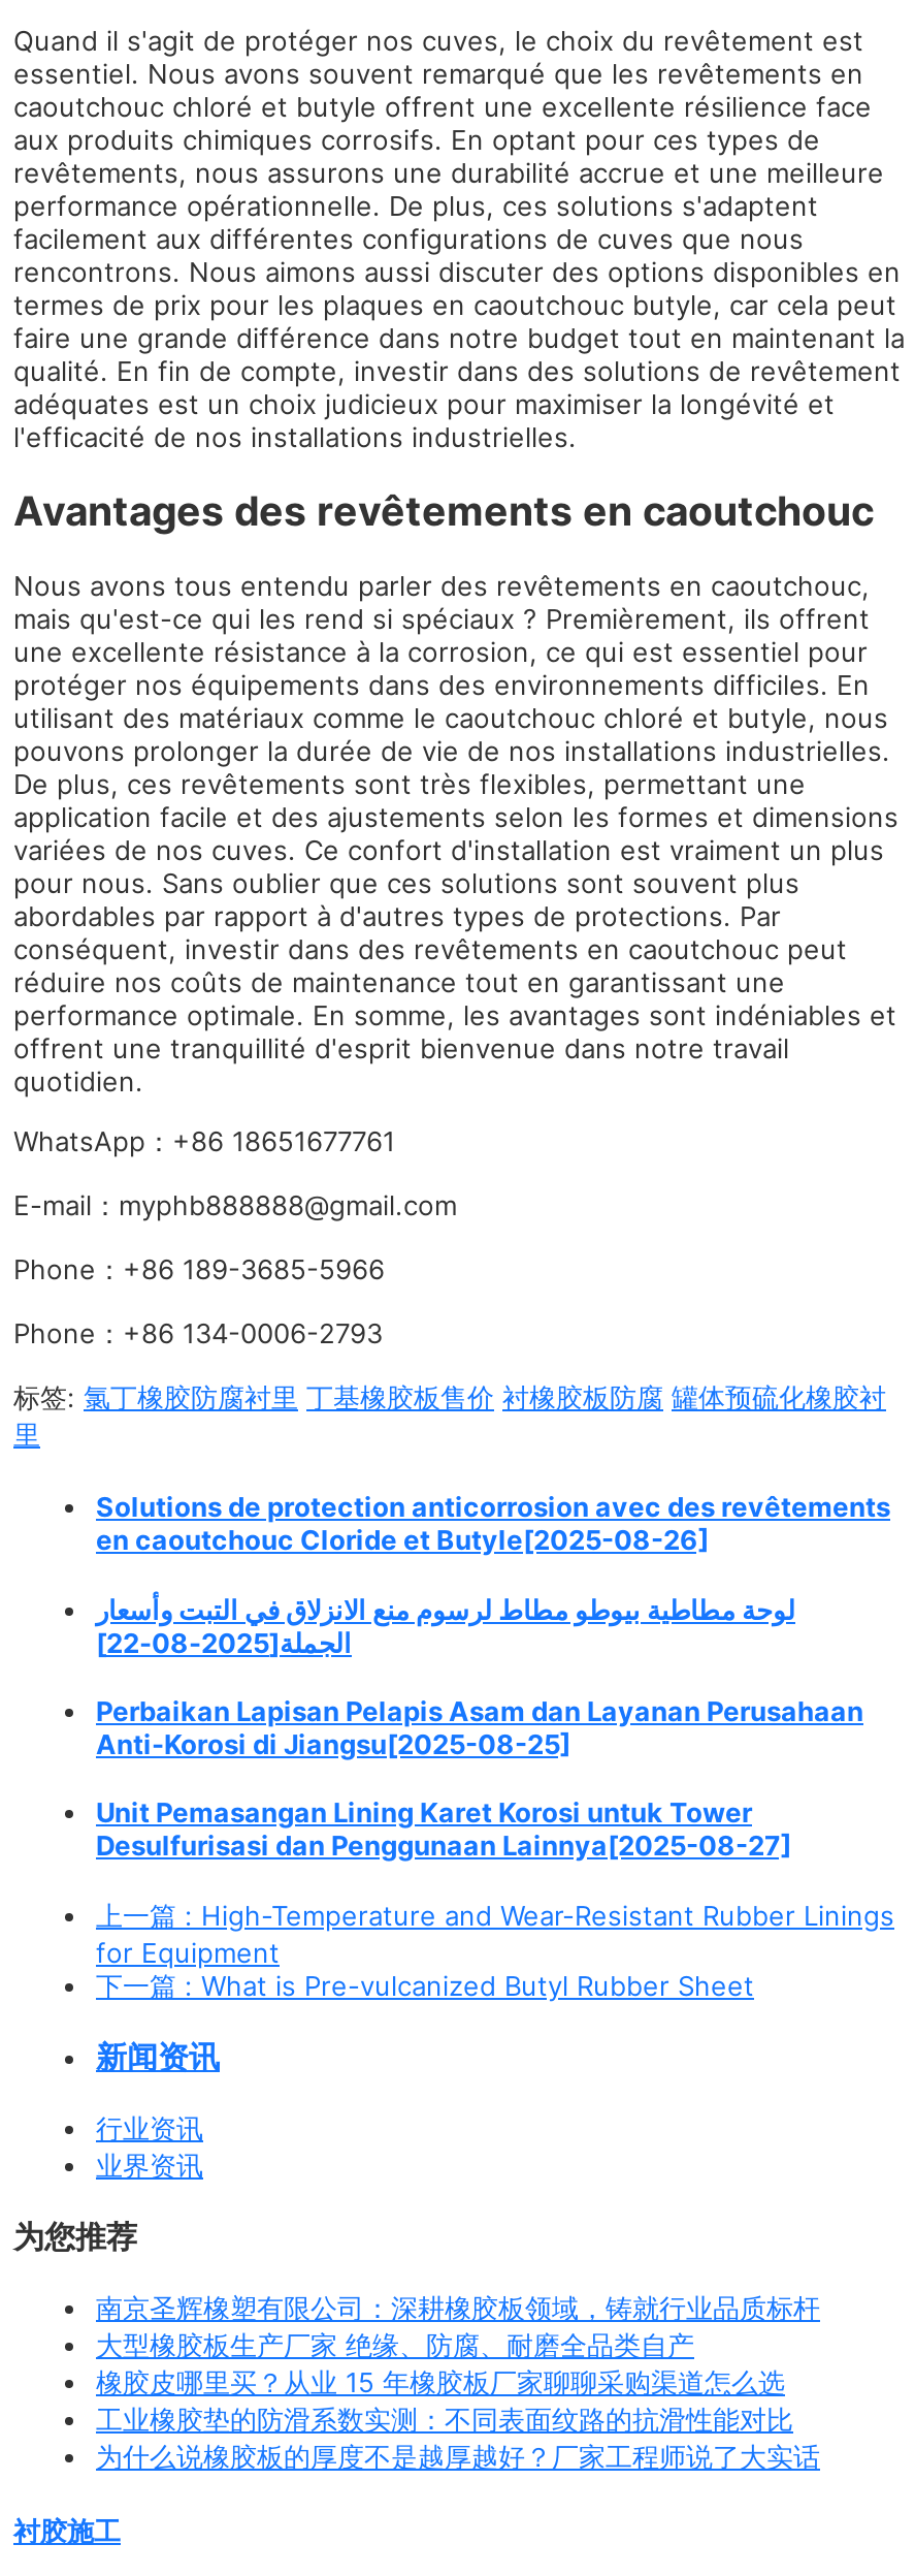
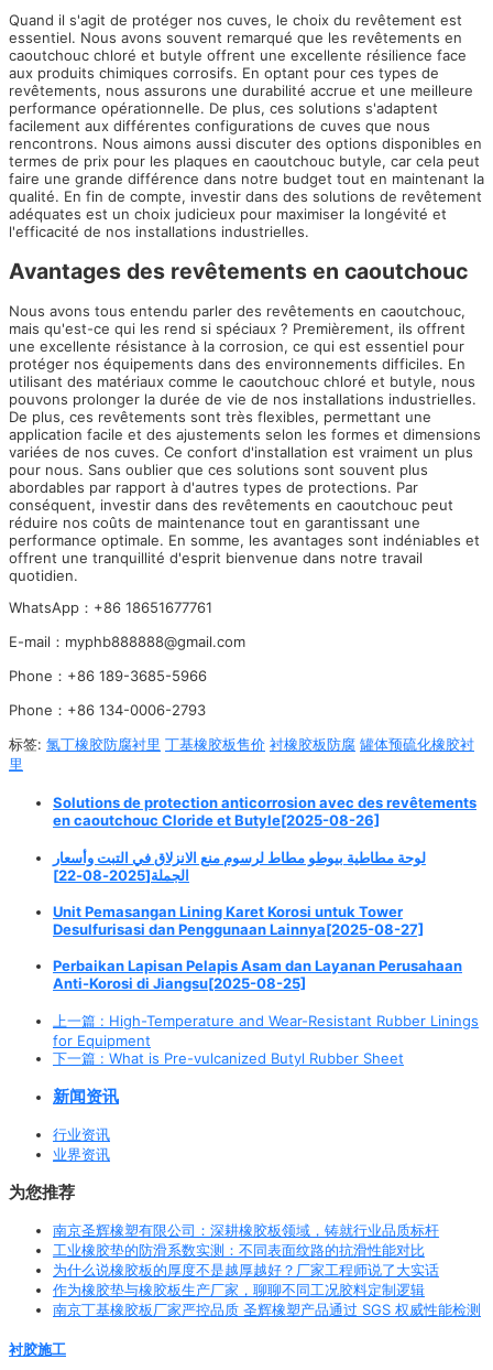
moved [96,1694,863,1760] -> [53,957,462,992]: Perbaikan Lapisan Pelapis Asam dan Layanan Perusahaan | Anti-Korosi di Jiangsu[2025-08-25]
moved [96,1796,791,1862] -> [53,903,424,938]: Unit Pemasangan Lining Karet Korosi untuk Tower | Desulfurisasi dan Penggunaan Lainnya[2025-08-27]
[96,2329,785,2399] 大型橡胶板生产厂家 绝缘、防腐、耐磨全品类自产 | 橡胶皮哪里买？从业 15 年橡胶板厂家聊聊采购渠道怎么选 -> none
moved [96,2403,820,2473] -> [53,1241,439,1279]: 工业橡胶垫的防滑系数实测：不同表面纹路的抗滑性能对比 | 为什么说橡胶板的厚度不是越厚越好？厂家工程师说了大实话
none -> [53,1281,481,1319] 作为橡胶垫与橡胶板生产厂家，聊聊不同工况胶料定制逻辑 | 南京丁基橡胶板厂家严控品质 圣辉橡塑产品通过 SGS 权威性能检测

